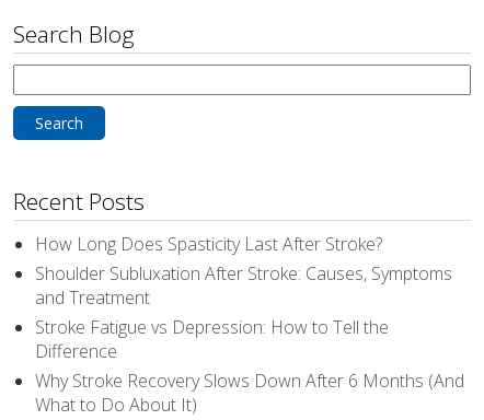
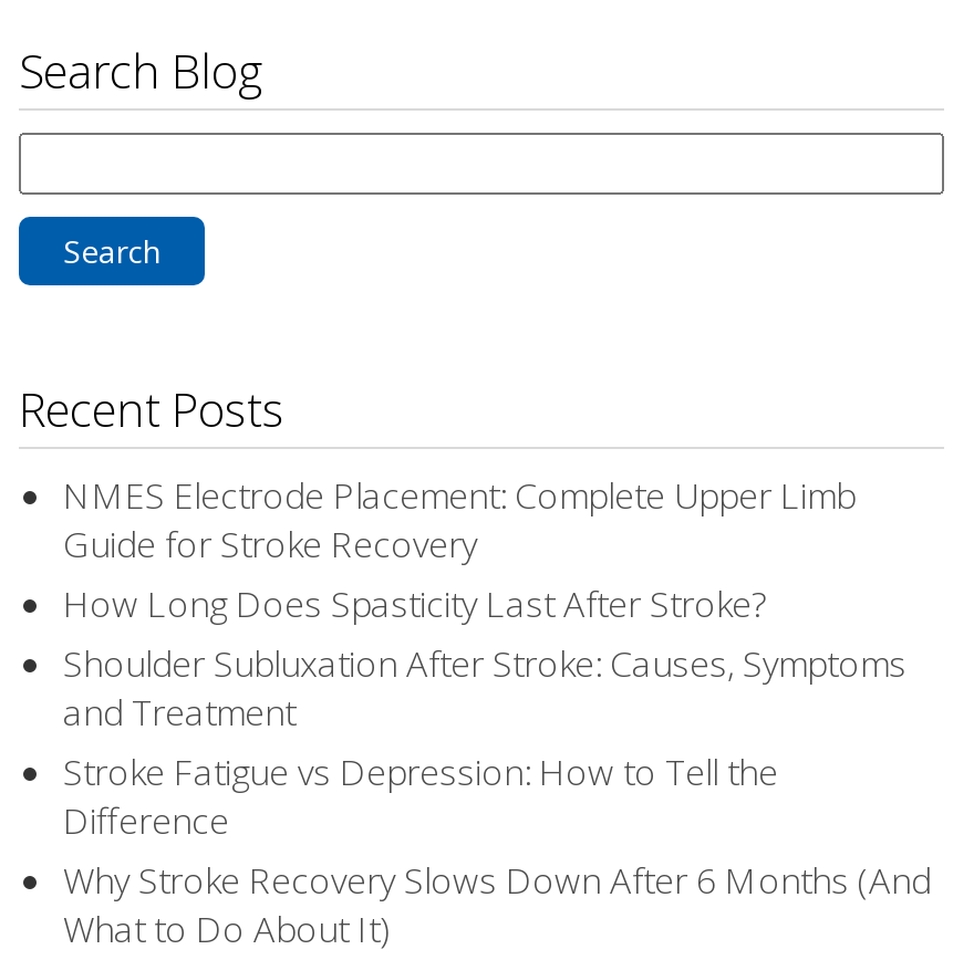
none -> [63,472,856,569] NMES Electrode Placement: Complete Upper Limb | Guide for Stroke Recovery

